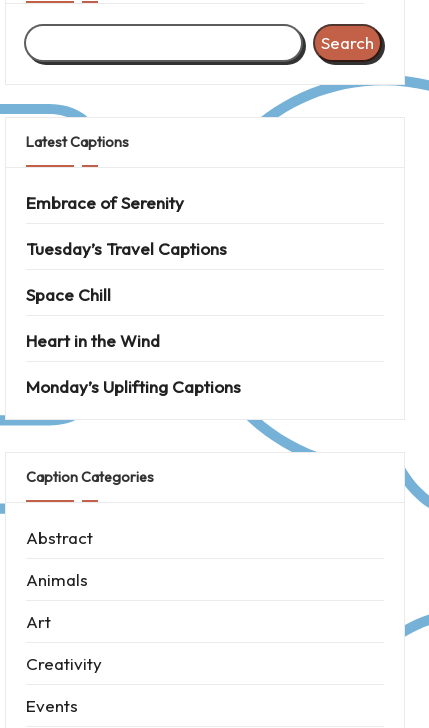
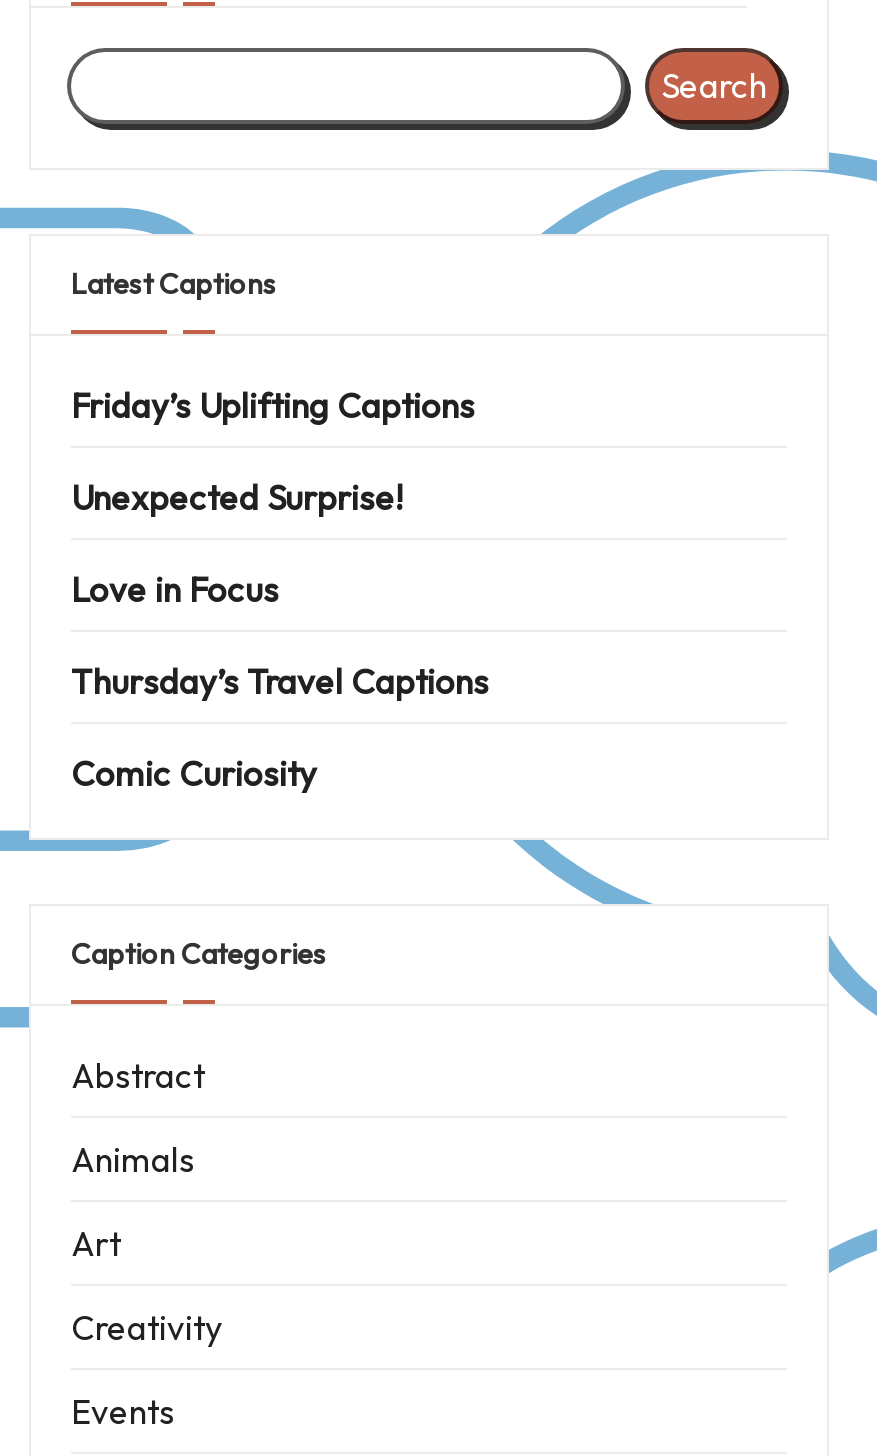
[26,192,184,213] Embrace of Serenity -> [71,384,475,426] Friday’s Uplifting Captions
[26,238,227,259] Tuesday’s Travel Captions -> [71,476,403,518] Unexpected Surprise!
[26,284,111,305] Space Chill -> [71,568,279,610] Love in Focus
[26,330,160,351] Heart in the Wind -> [71,660,489,702] Thursday’s Travel Captions
[26,376,241,397] Monday’s Uplifting Captions -> [71,752,317,794] Comic Curiosity

